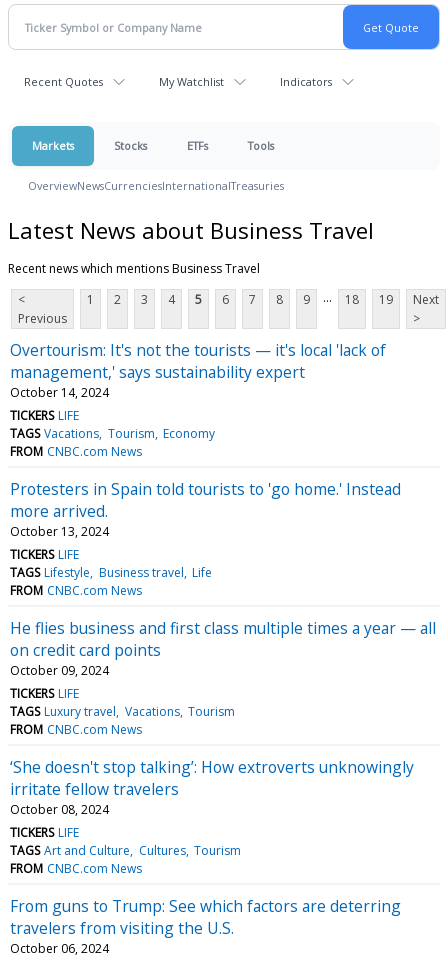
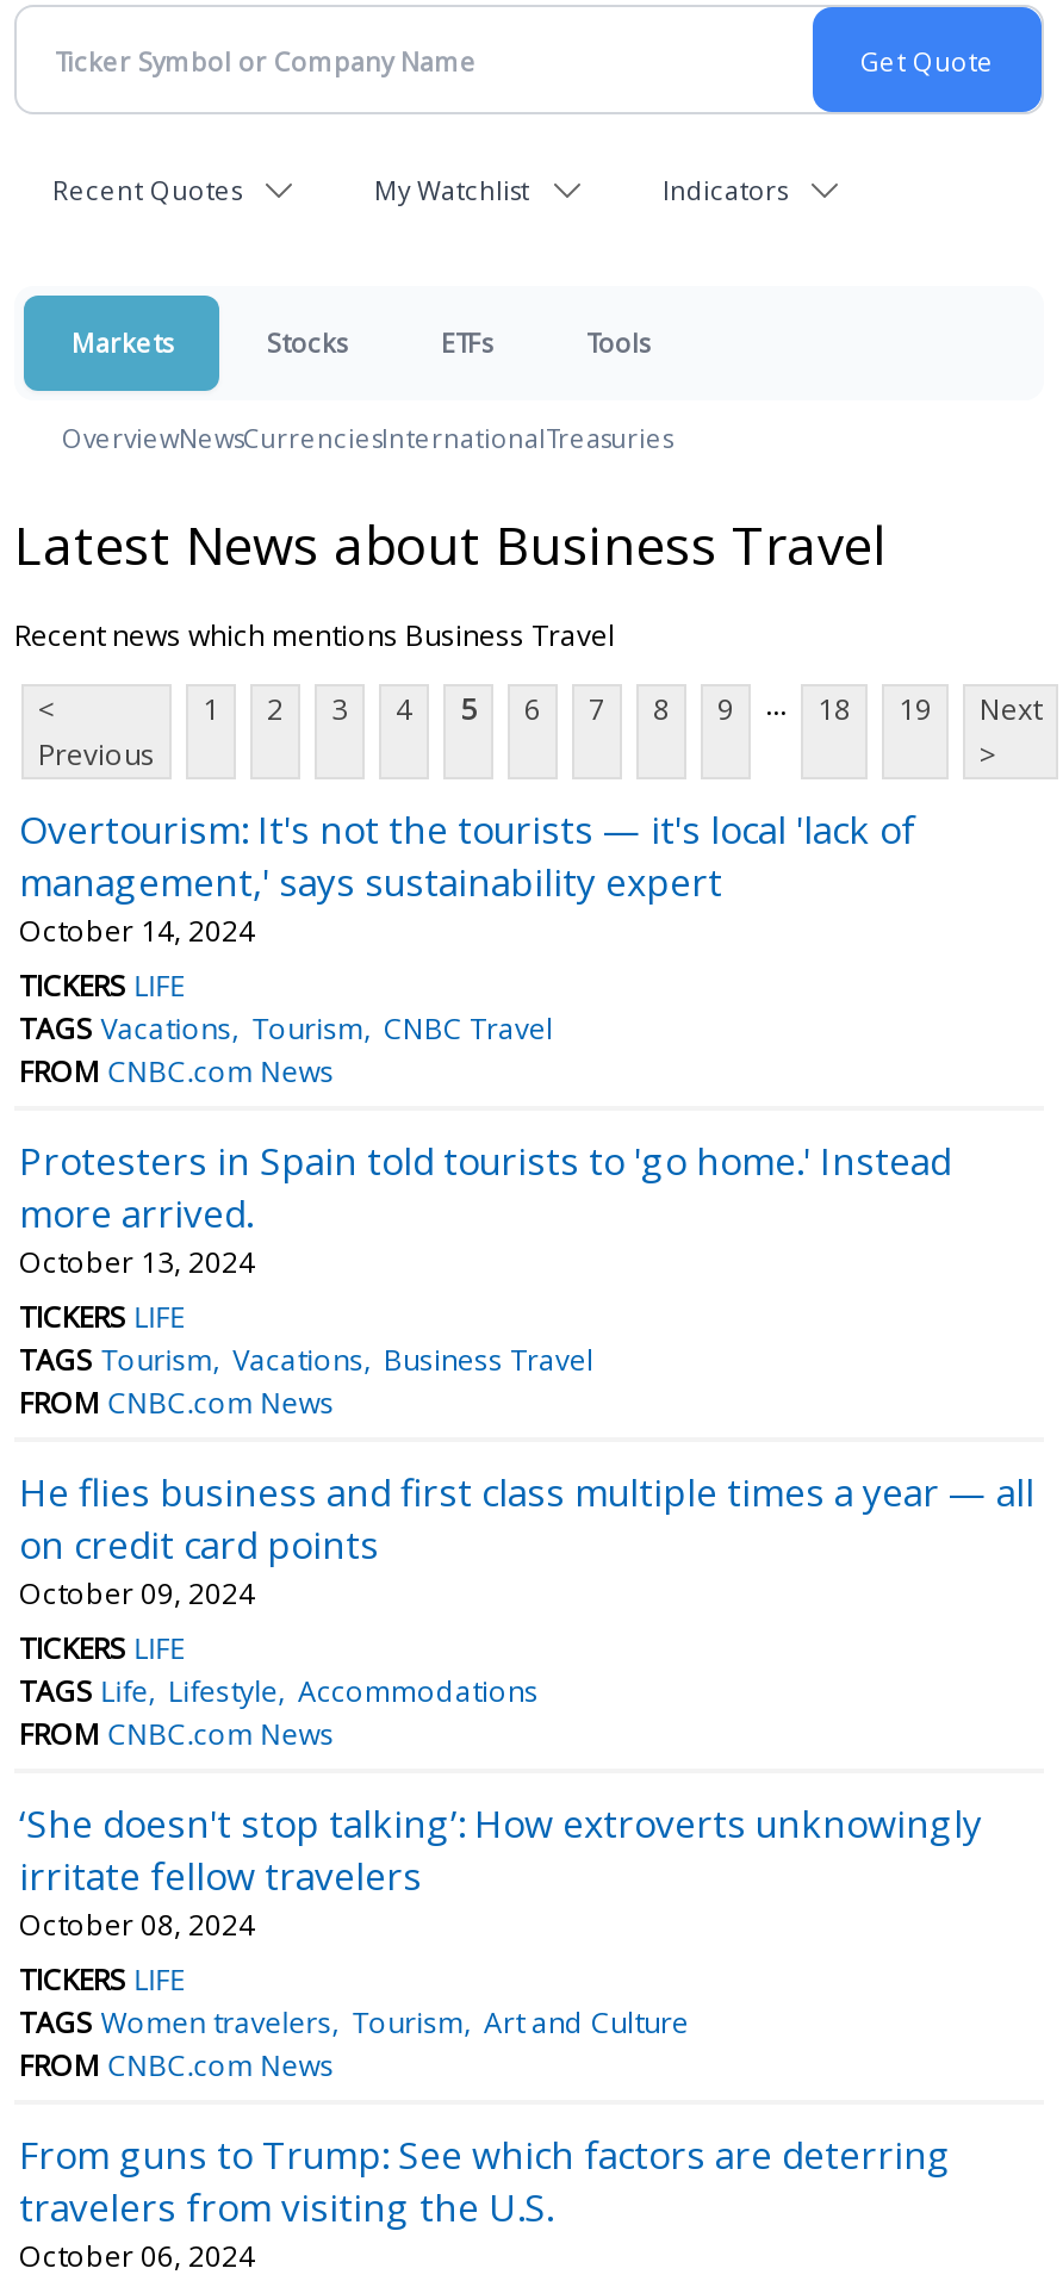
[10,425,215,442] TAGS Vacations Tourism Economy -> [19,1008,553,1049] TAGS Vacations Tourism CNBC Travel
[10,564,212,581] TAGS Lifestyle Business travel Life -> [19,1339,593,1380] TAGS Tourism Vacations Business Travel
[10,703,235,720] TAGS Luxury travel Vacations Tourism -> [19,1671,538,1711] TAGS Life Lifestyle Accommodations
[10,842,241,859] TAGS Art and Culture Cultures Tourism -> [19,2002,689,2042] TAGS Women travelers Tourism Art and Culture

